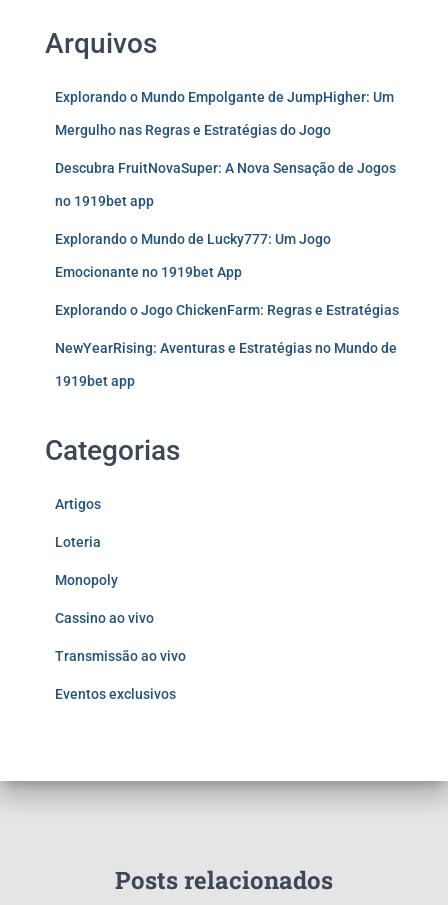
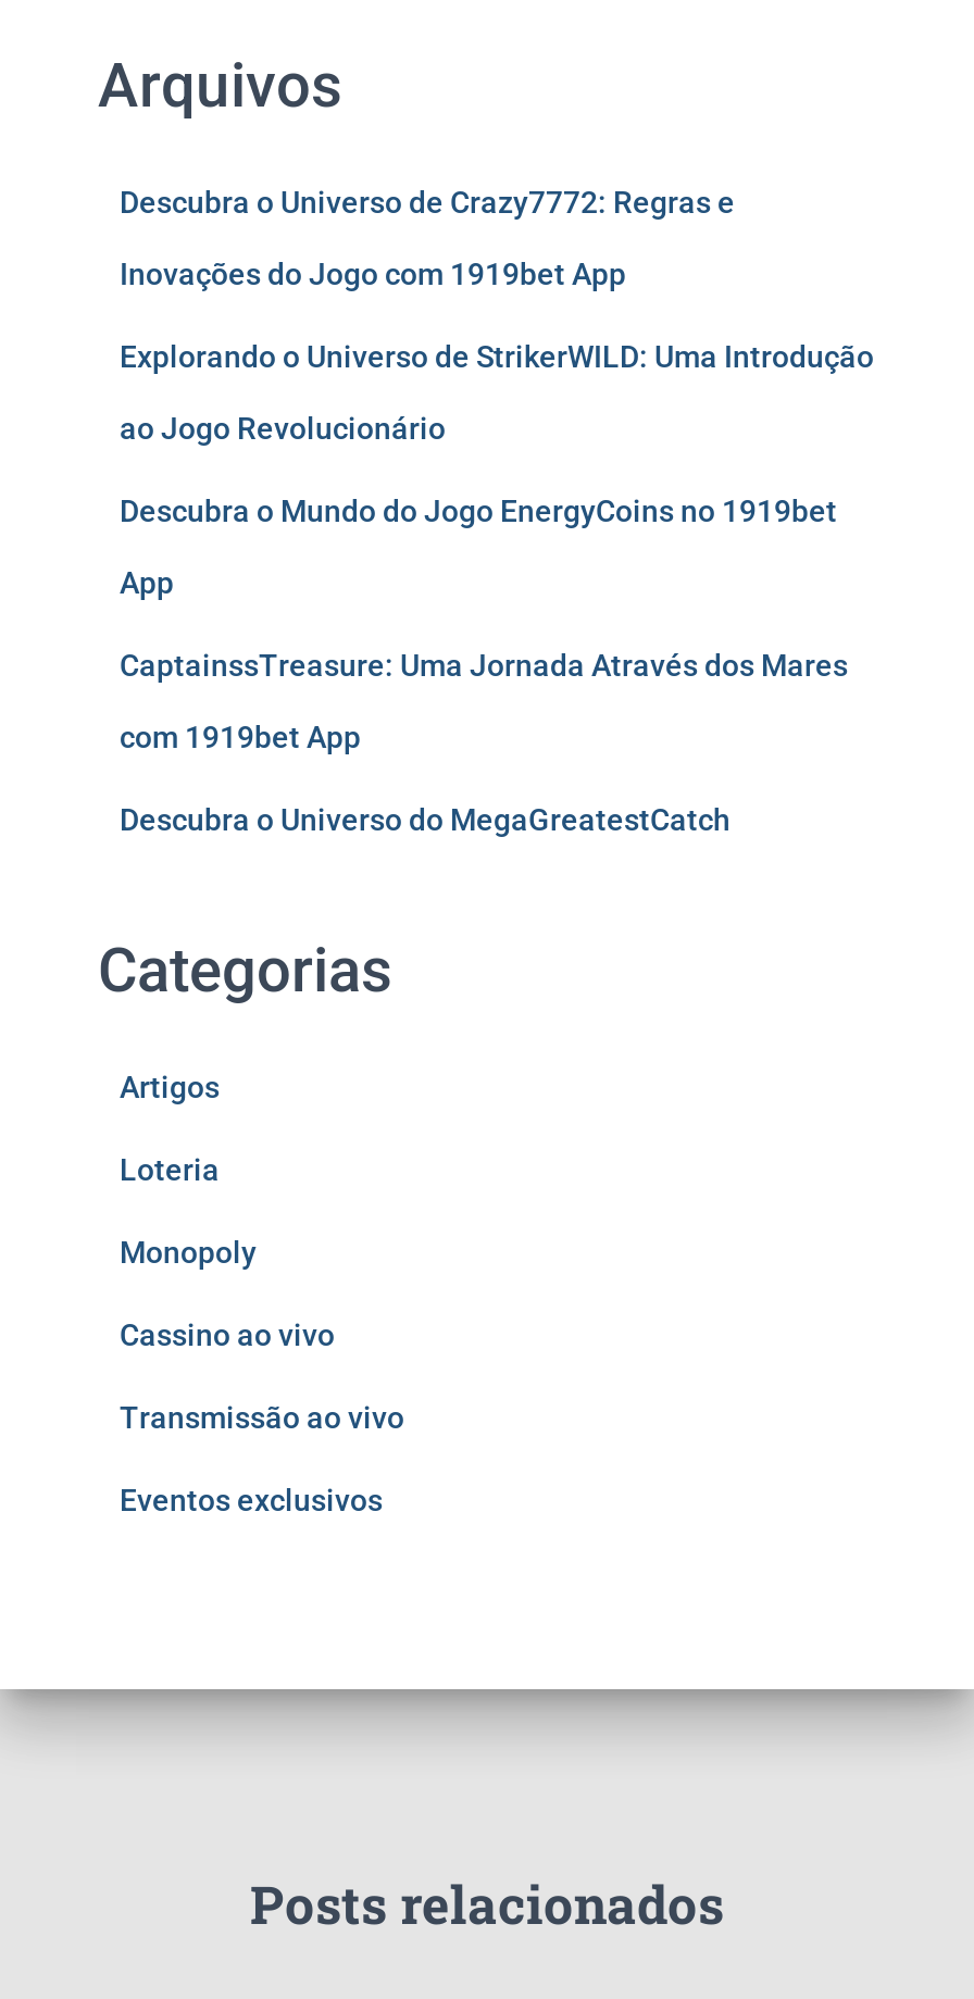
[55,89,394,105] Explorando o Mundo Empolgante de JumpHigher: Um -> [120,185,735,220] Descubra o Universo de Crazy7772: Regras e
[55,122,331,138] Mergulho nas Regras e Estratégias do Jogo -> [120,257,626,291] Inovações do Jogo com 1919bet App
[55,160,396,176] Descubra FruitNovaSuper: A Nova Sensação de Jogos -> [120,339,874,374] Explorando o Universo de StrikerWILD: Uma Introdução
[55,193,154,209] no 1919bet app -> [120,411,446,446] ao Jogo Revolucionário
[55,231,331,247] Explorando o Mundo de Lucky777: Um Jogo -> [120,493,837,528] Descubra o Mundo do Jogo EnergyCoins no 1919bet
[55,264,242,280] Emocionante no 1919bet App -> [120,565,174,600] App
[55,302,399,318] Explorando o Jogo ChickenFarm: Regras e Estratégias -> [120,648,848,683] CaptainssTreasure: Uma Jornada Através dos Mares
[55,340,397,356] NewYearRising: Aventuras e Estratégias no Mundo de -> [120,720,361,754] com 1919bet App
[55,373,135,389] 1919bet app -> [120,802,730,837] Descubra o Universo do MegaGreatestCatch

